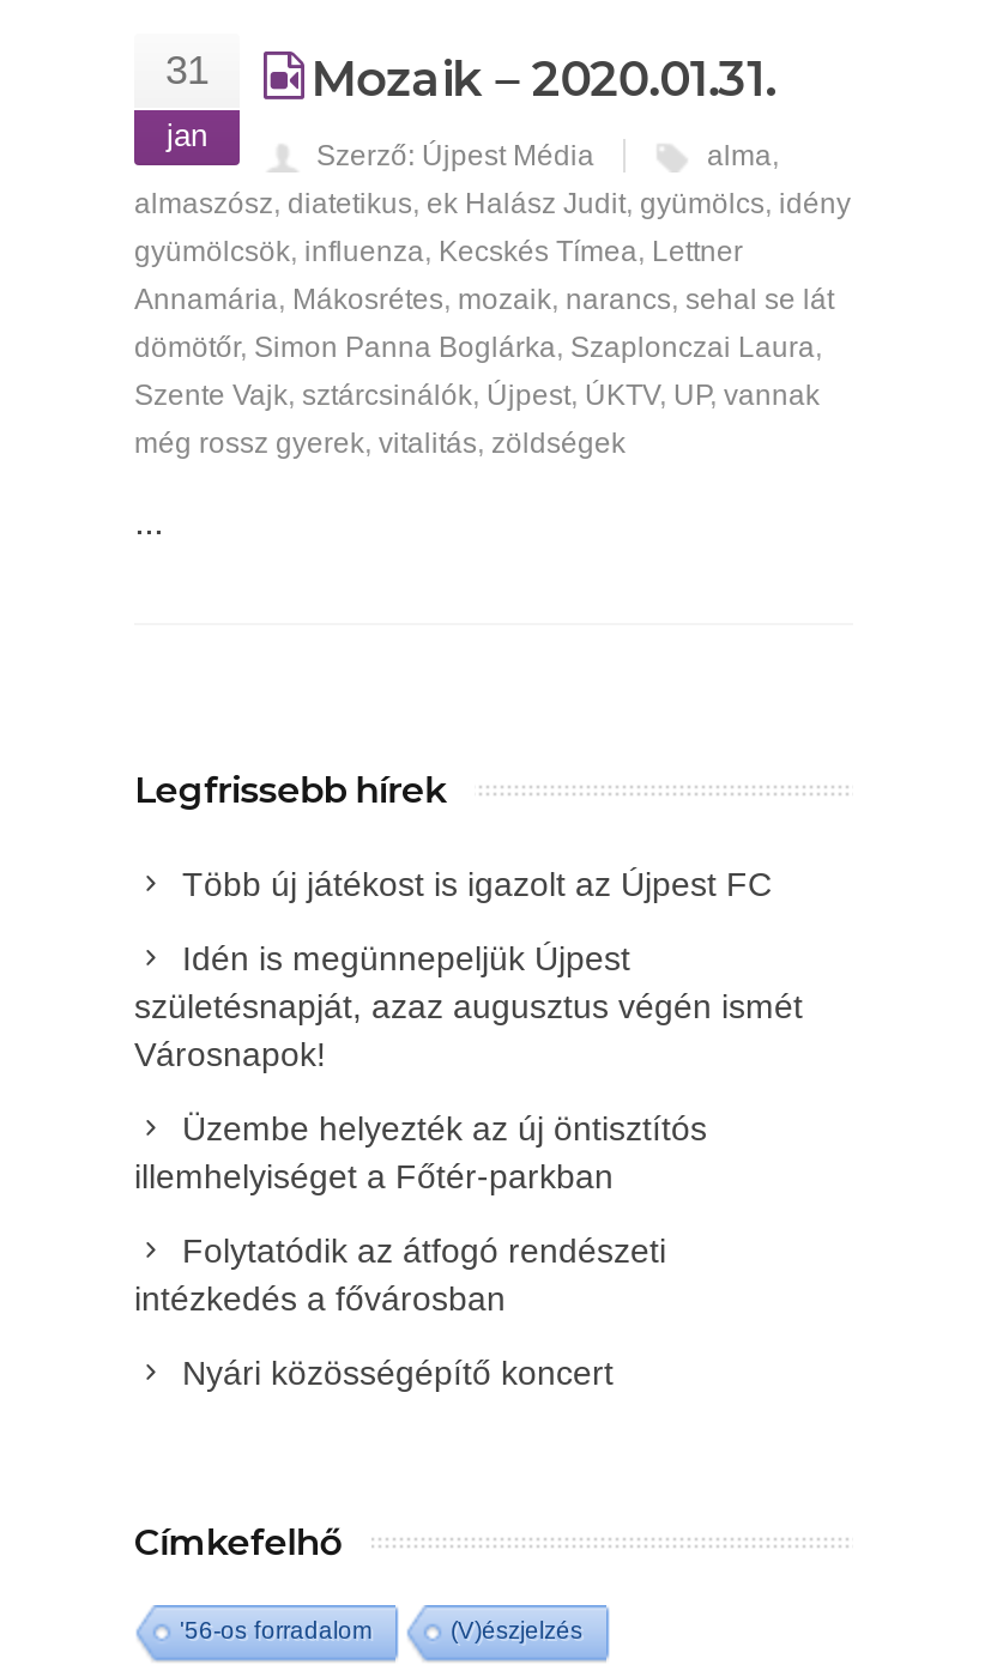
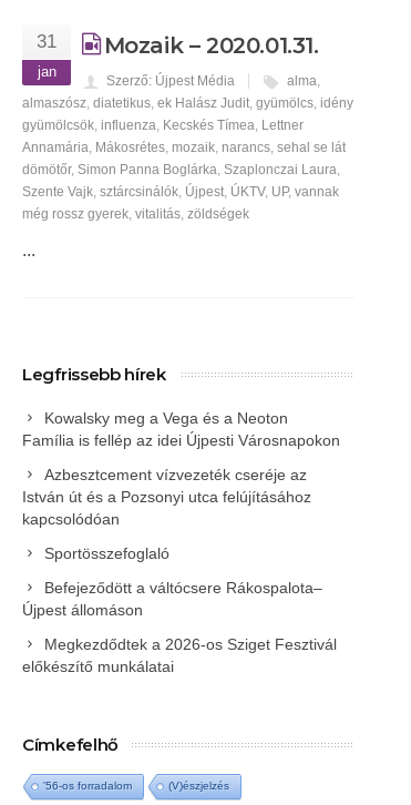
[182,865,772,903] Több új játékost is igazolt az Újpest FC -> [22,409,340,449] Kowalsky meg a Vega és a Neoton | Família is fellép az idei Újpesti Városnapokon
[134,939,803,1073] Idén is megünnepeljük Újpest | születésnapját, azaz augusztus végén ismét | Városnapok! -> [22,466,311,528] Azbesztcement vízvezeték cseréje az | István út és a Pozsonyi utca felújításához | kapcsolódóan
[134,1109,707,1195] Üzembe helyezték az új öntisztítós | illemhelyiséget a Főtér-parkban -> [44,544,169,562] Sportösszefoglaló
[134,1231,666,1318] Folytatódik az átfogó rendészeti | intézkedés a fővárosban -> [22,579,322,619] Befejeződött a váltócsere Rákospalota– | Újpest állomáson
[182,1354,614,1392] Nyári közösségépítő koncert -> [22,635,337,675] Megkezdődtek a 2026-os Sziget Fesztivál | előkészítő munkálatai

